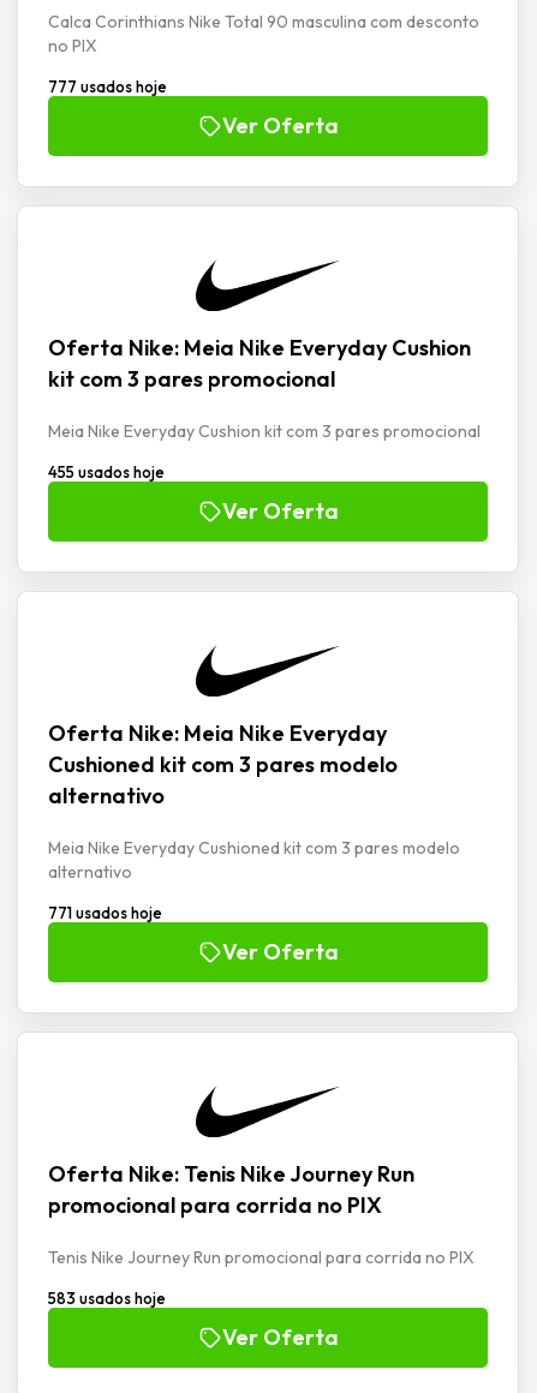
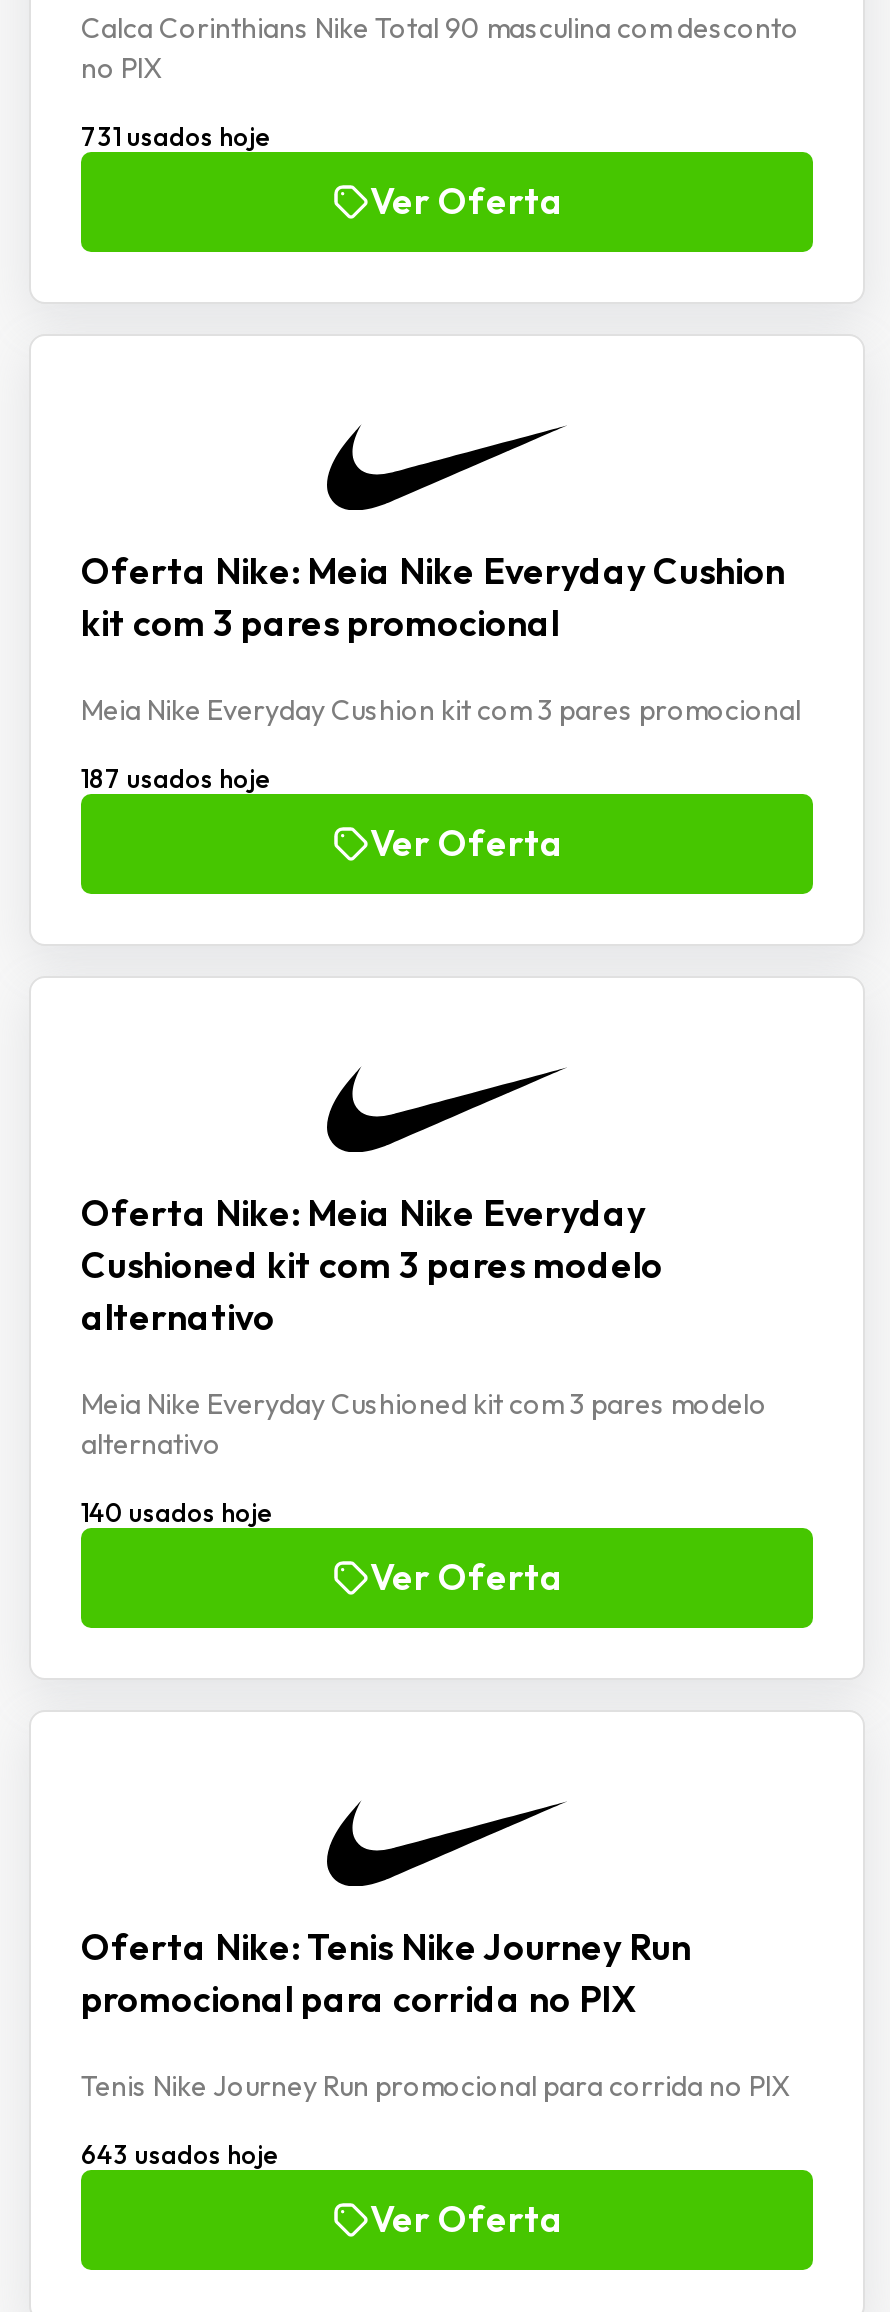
[48,77,167,97] 777 usados hoje -> [81,121,271,153] 731 usados hoje
[48,463,165,482] 455 usados hoje -> [81,763,271,795] 187 usados hoje
[48,904,162,923] 771 usados hoje -> [81,1497,273,1529] 140 usados hoje
[48,1289,166,1308] 583 usados hoje -> [81,2139,279,2171] 643 usados hoje

